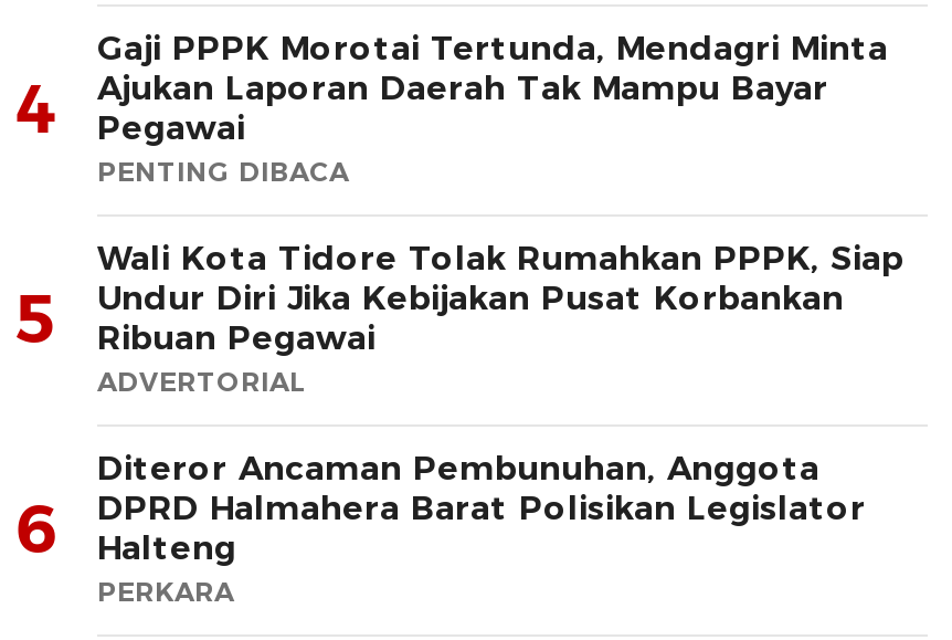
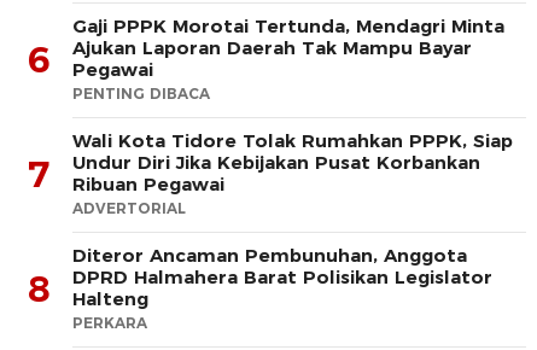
[15,65,828,151] 4 Ajukan Laporan Daerah Tak Mampu Bayar Pegawai -> [28,36,472,82] 6 Ajukan Laporan Daerah Tak Mampu Bayar Pegawai
[15,275,844,361] 5 Undur Diri Jika Kebijakan Pusat Korbankan Ribuan Pegawai -> [28,150,480,197] 7 Undur Diri Jika Kebijakan Pusat Korbankan Ribuan Pegawai
[15,485,866,571] 6 DPRD Halmahera Barat Polisikan Legislator Halteng -> [28,265,492,311] 8 DPRD Halmahera Barat Polisikan Legislator Halteng

